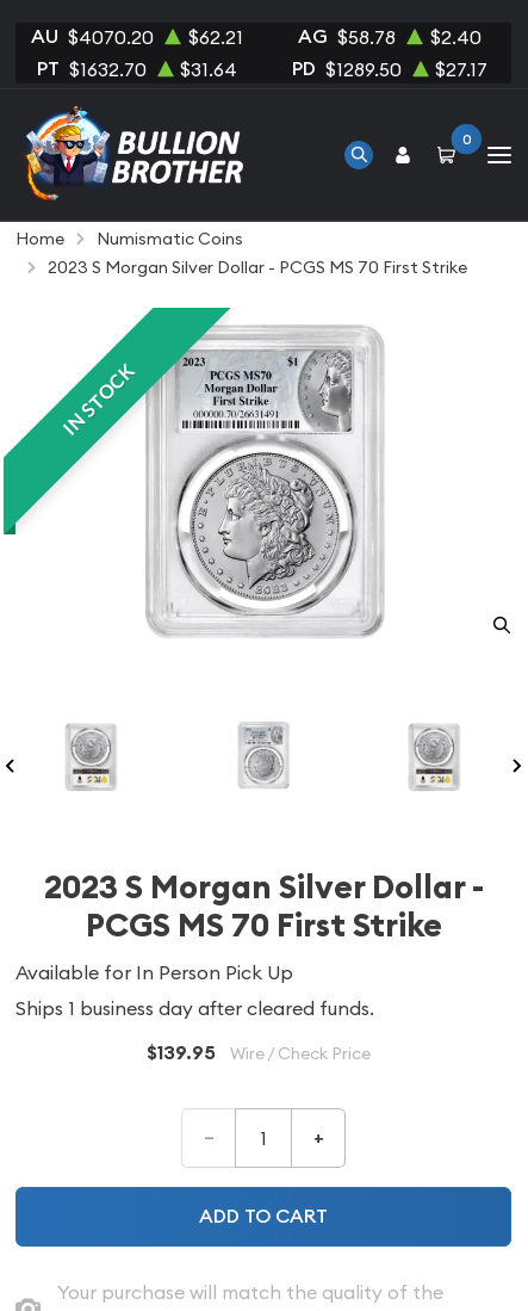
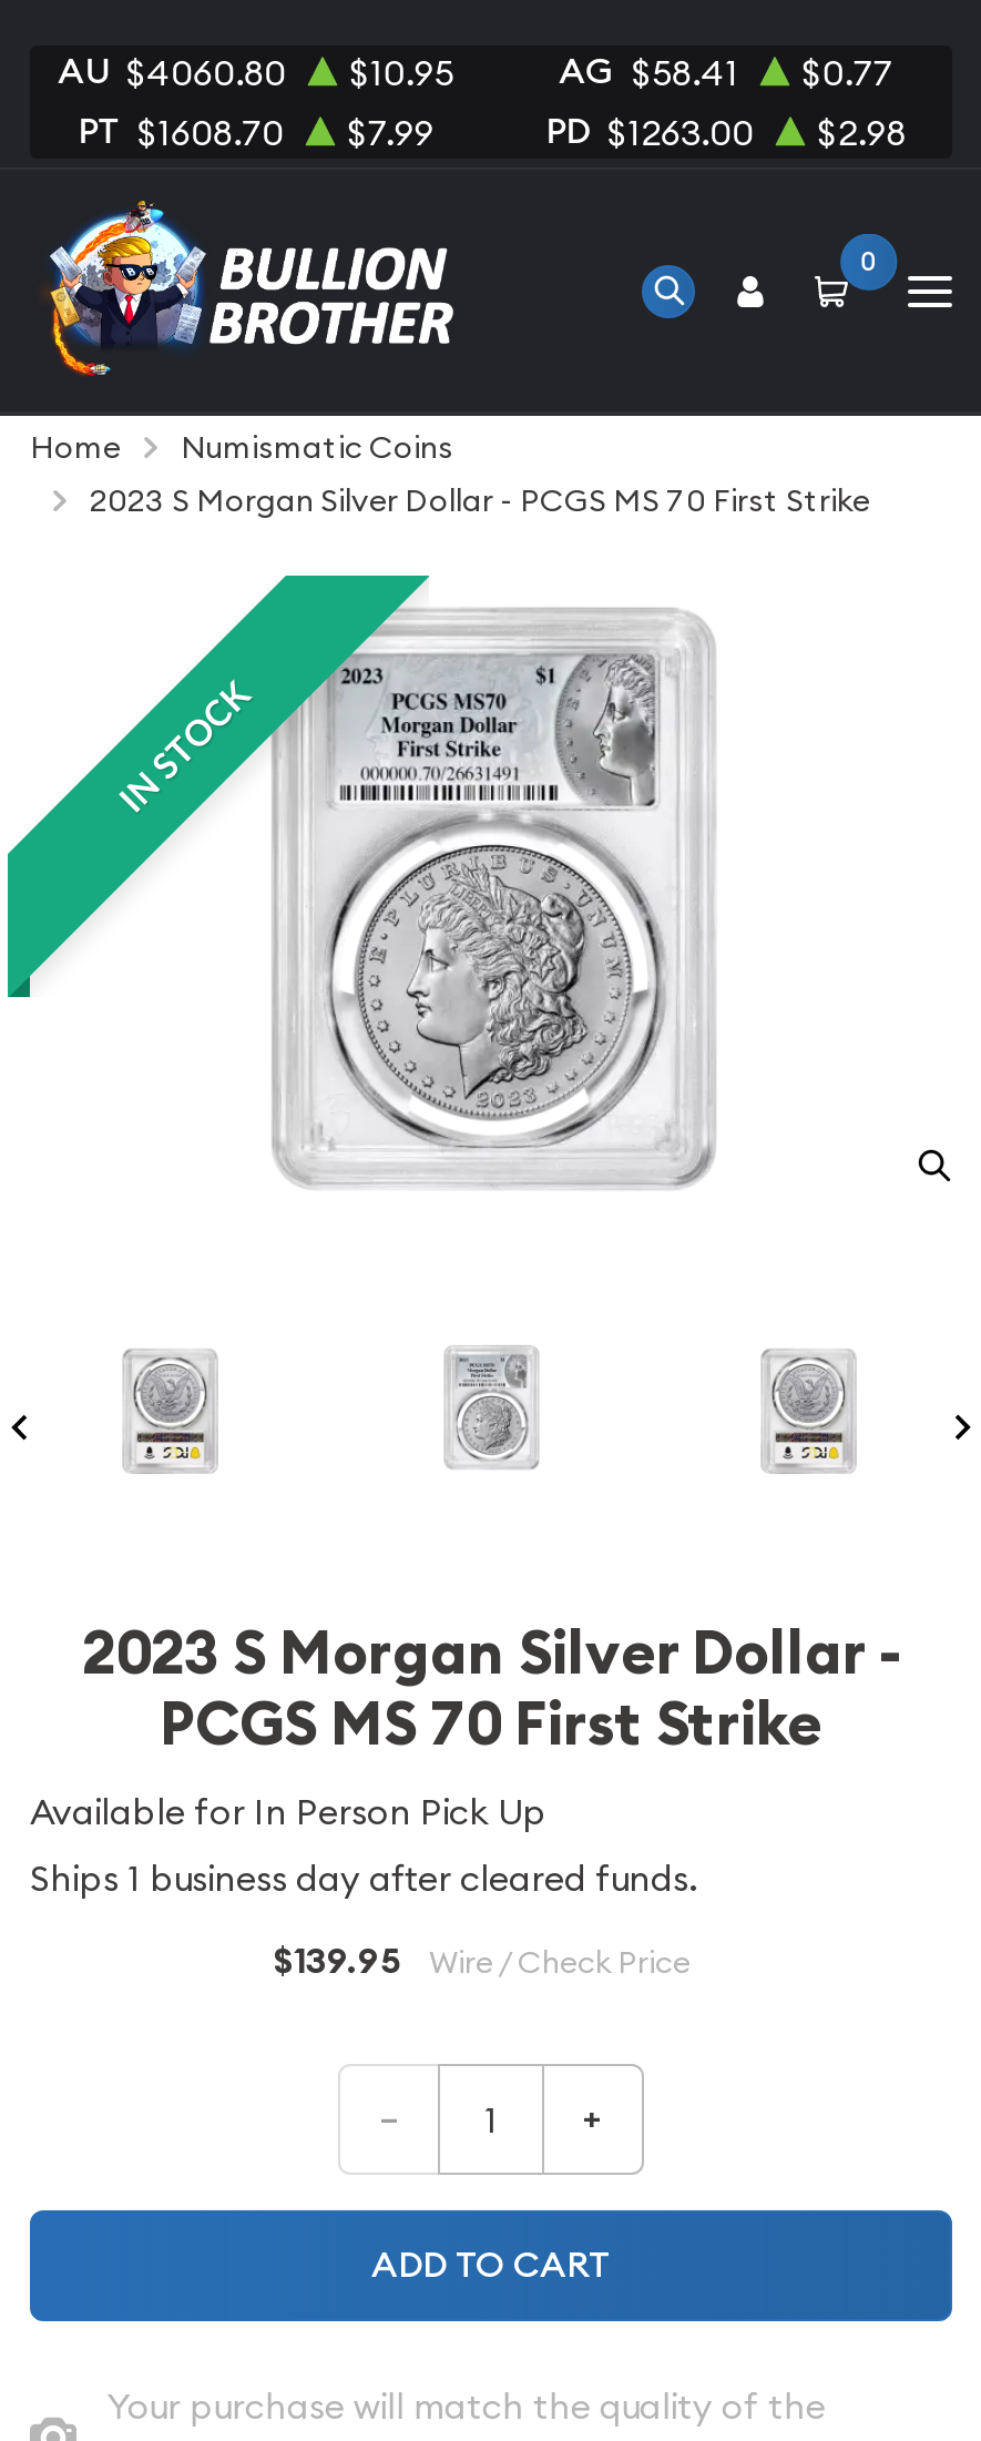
[31,24,154,49] AU $4070.20 -> [58,47,286,94] AU $4060.80
[188,25,243,49] $62.21 -> [350,49,454,94] $10.95
[298,24,396,49] AG $58.78 -> [559,47,738,94] AG $58.41
[430,25,481,49] $2.40 -> [802,49,893,94] $0.77
[36,56,146,81] PT $1632.70 -> [78,107,284,154] PT $1608.70
[180,57,238,81] $31.64 -> [348,109,434,154] $7.99
[292,56,401,81] PD $1289.50 -> [546,107,754,154] PD $1263.00
[436,57,488,81] $27.17 -> [818,109,907,154] $2.98

